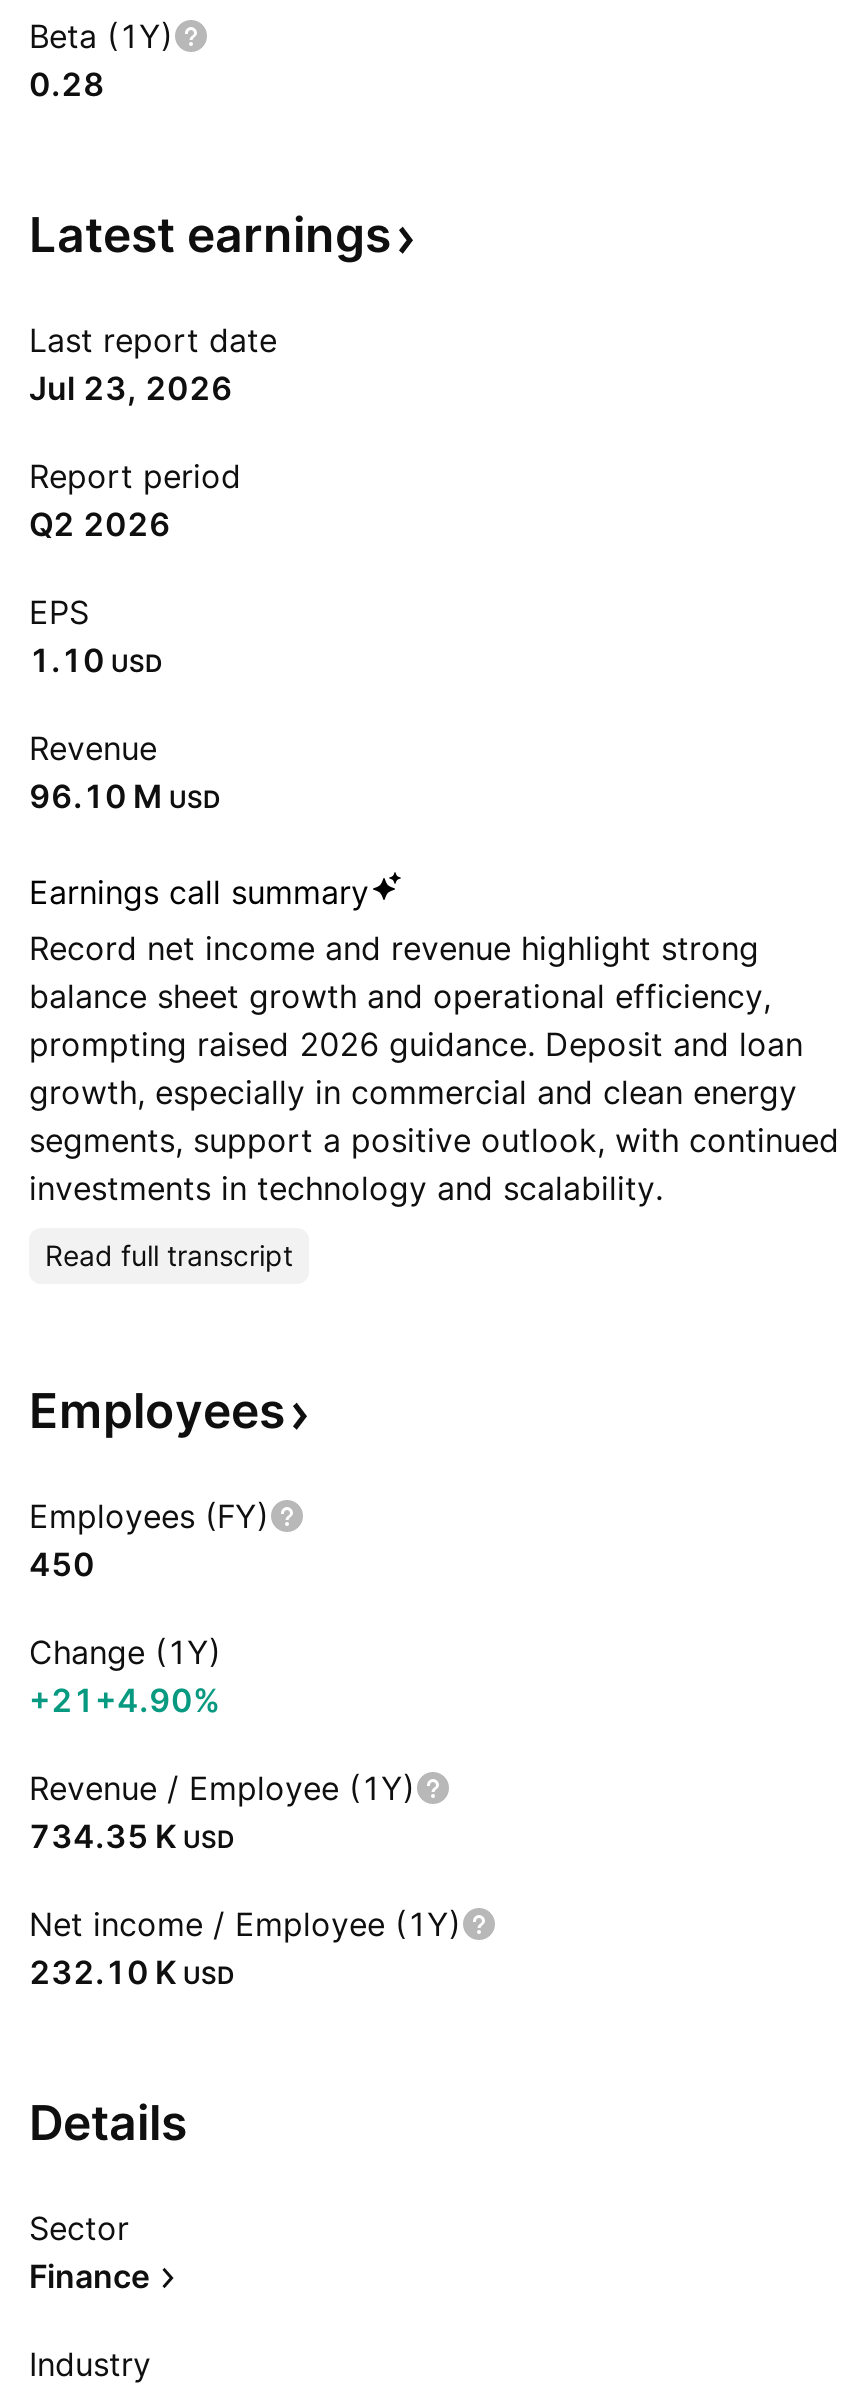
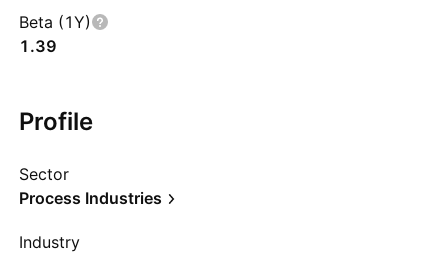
[29,64,839,2152] 0.28 | Latest earnings | Last report date | Jul 23, 2026 | Report period | Q2 2026 | EPS | 1.10 USD | Revenue | 96.10 M USD | Earnings call summary | Record net income and revenue highlight strong | balance sheet growth and operational efficiency, | prompting raised 2026 guidance. Deposit and loan | growth, especially in commercial and clean energy | segments, support a positive outlook, with continued | investments in technology and scalability. | Read full transcript | Employees | Employees (FY) | 450 | Change (1Y) | +21 +4.90% | Revenue / Employee (1Y) | 734.35 K USD | Net income / Employee (1Y) | 232.10 K USD | Details -> [19,36,93,136] 1.39 | Profile
[29,2256,149,2296] Finance -> [19,188,162,208] Process Industries

